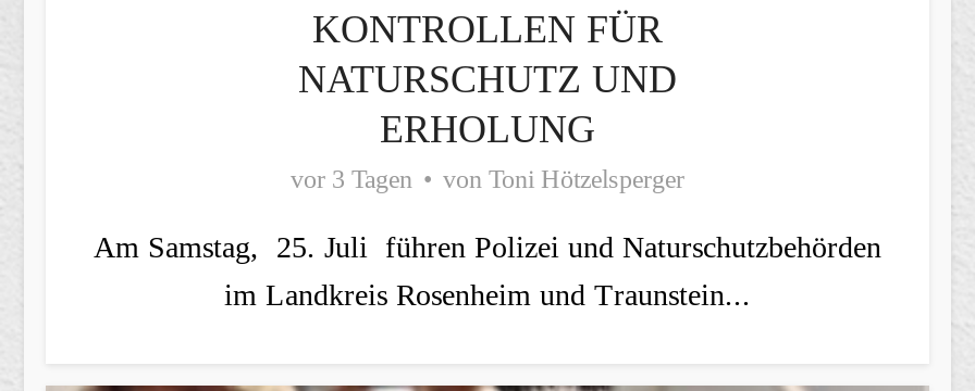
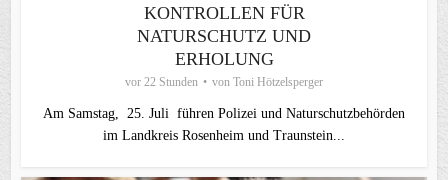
[291,163,684,193] vor 3 Tagen von Toni Hötzelsperger -> [125,75,323,89] vor 22 Stunden von Toni Hötzelsperger

